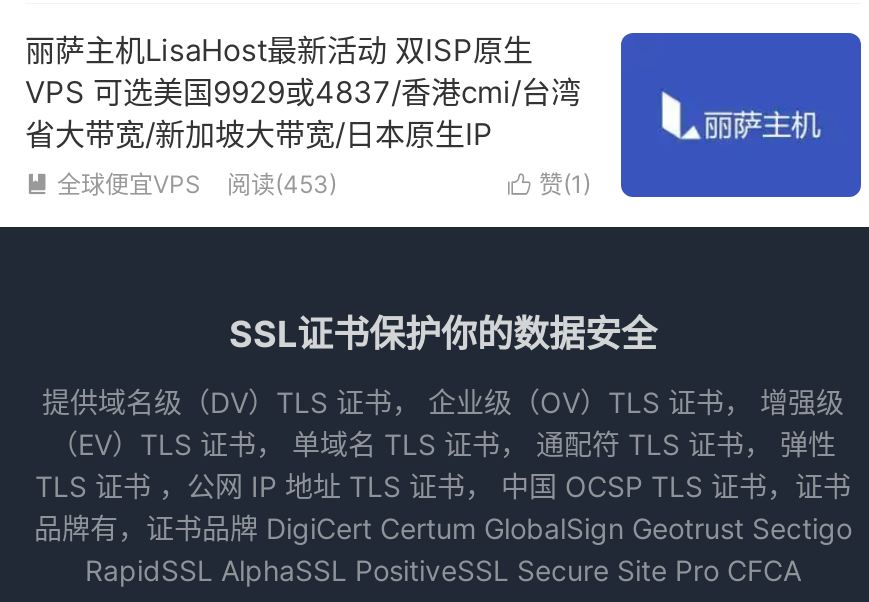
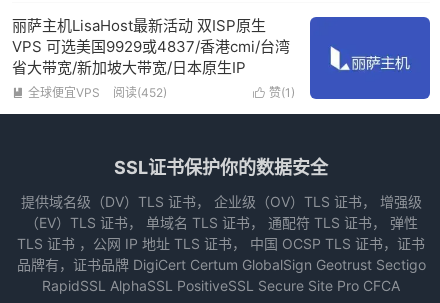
[227,169,337,199] 阅读(453) -> [113,85,167,100] 阅读(452)

